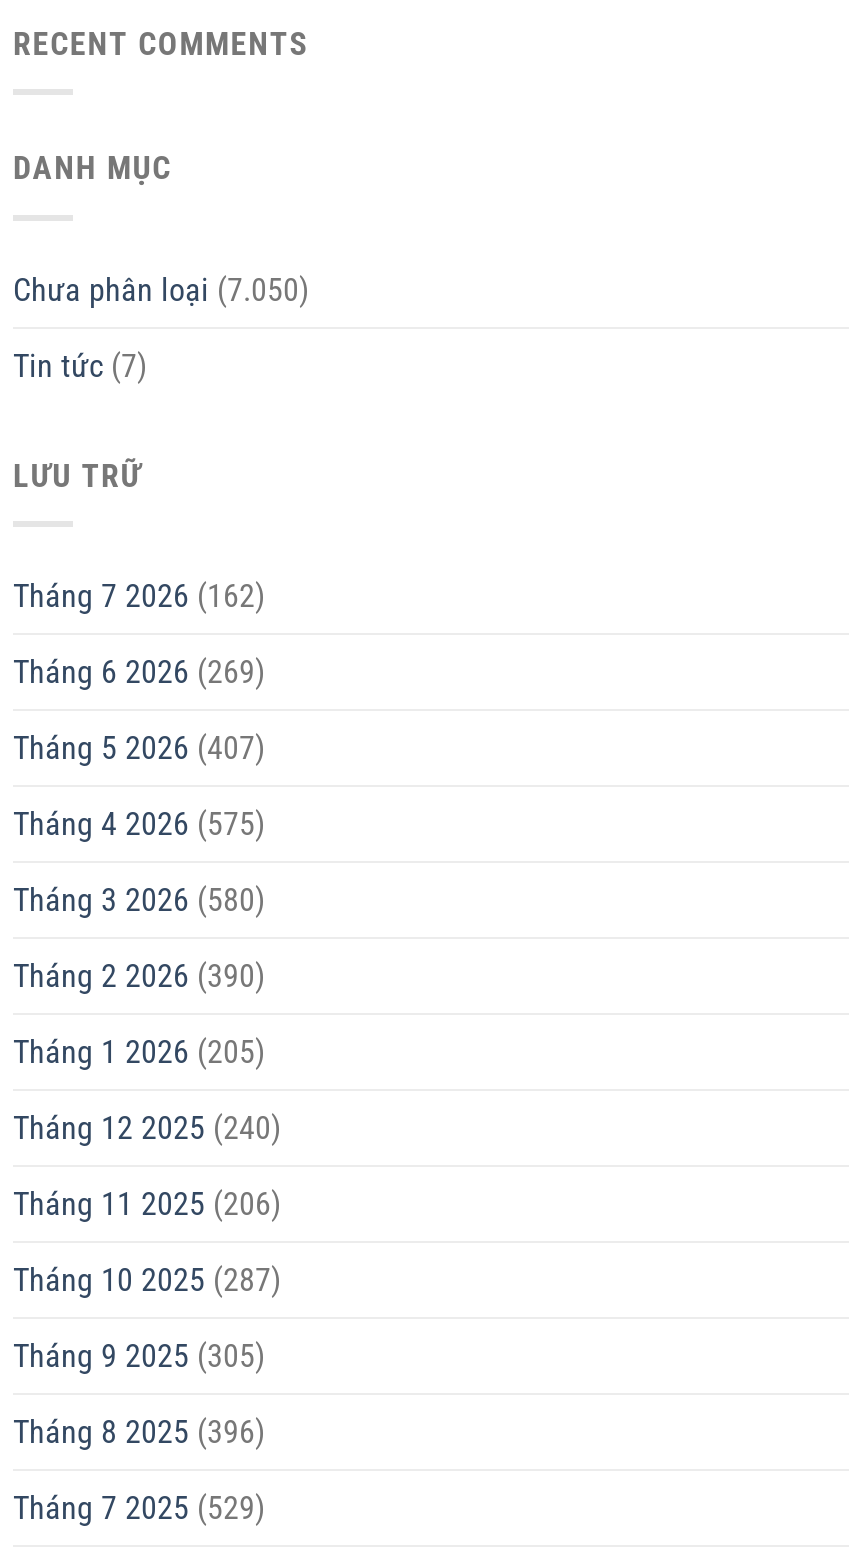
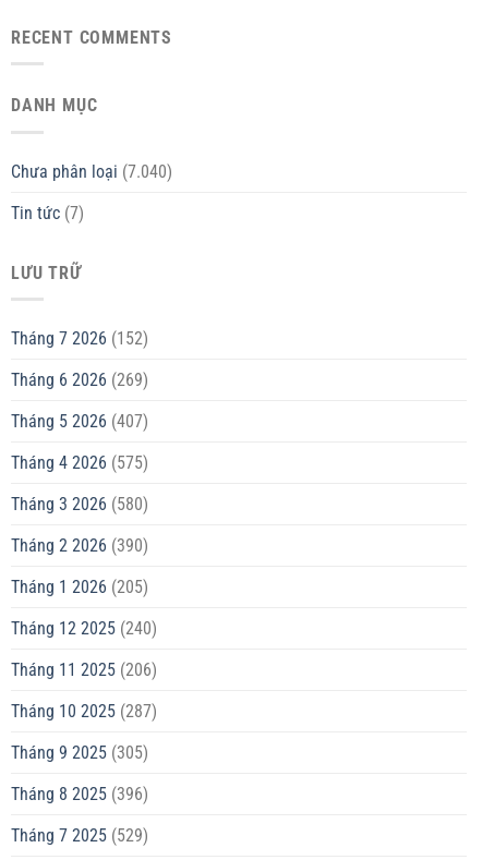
[13,271,309,309] Chưa phân loại (7.050) -> [11,161,172,182] Chưa phân loại (7.040)
[13,578,265,616] Tháng 7 2026 (162) -> [11,329,148,349] Tháng 7 2026 (152)

